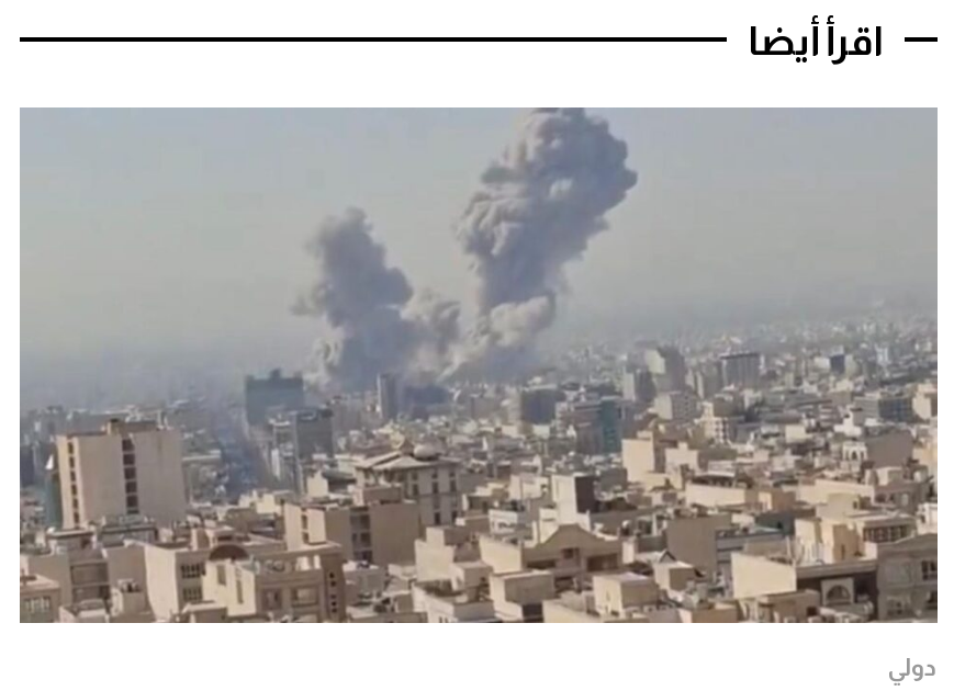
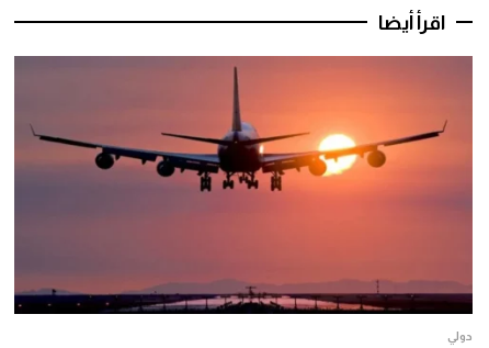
[18,105,940,625] [image] -> [13,56,473,315] [image]

